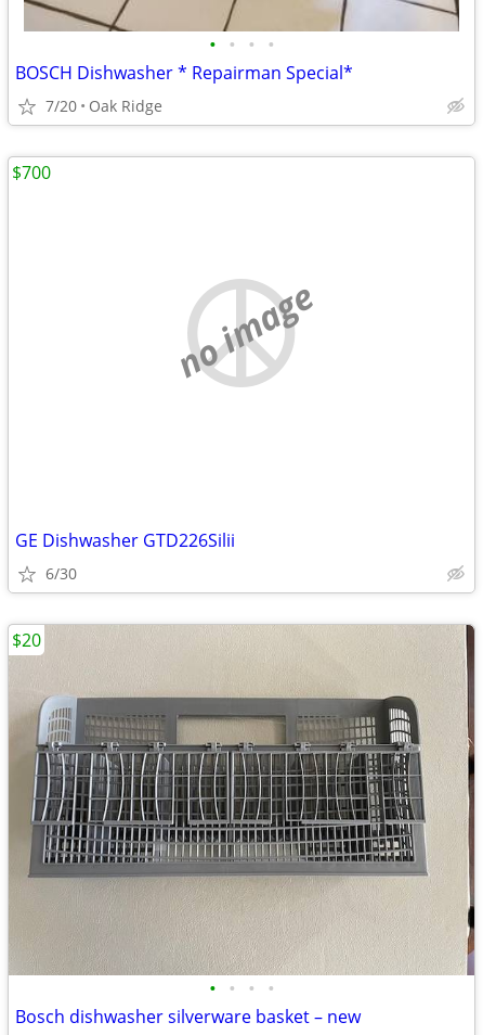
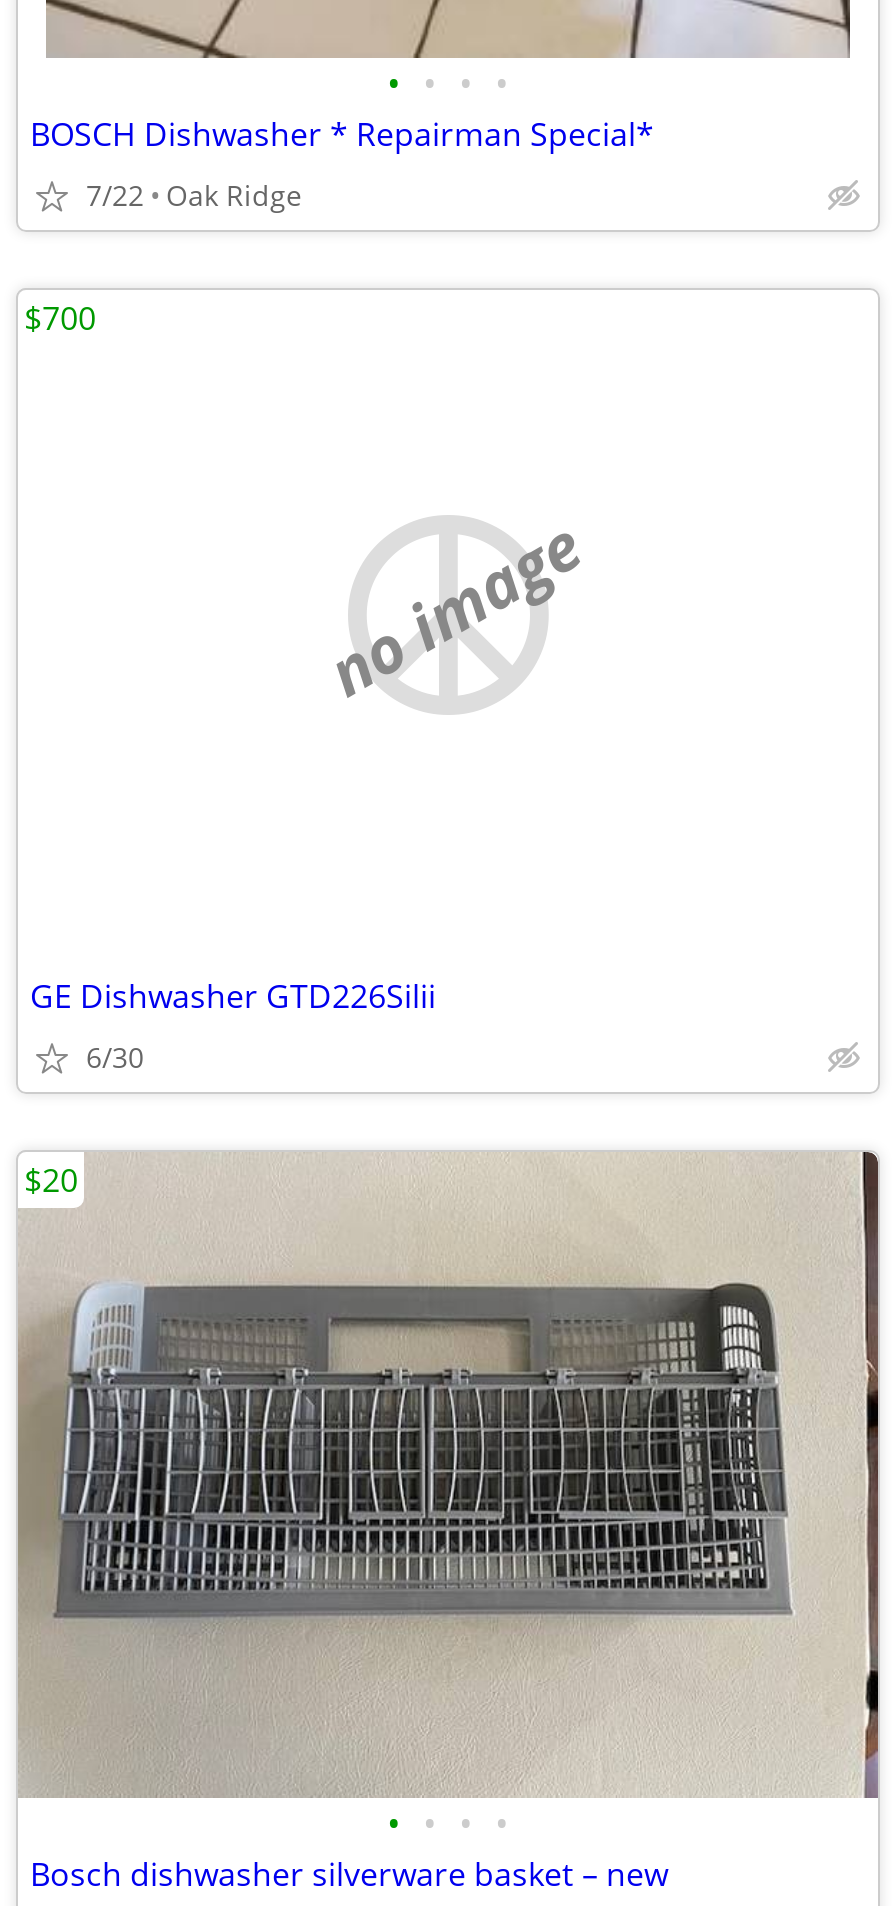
[45,95,162,116] 7/20 Oak Ridge -> [86,176,302,214] 7/22 Oak Ridge

